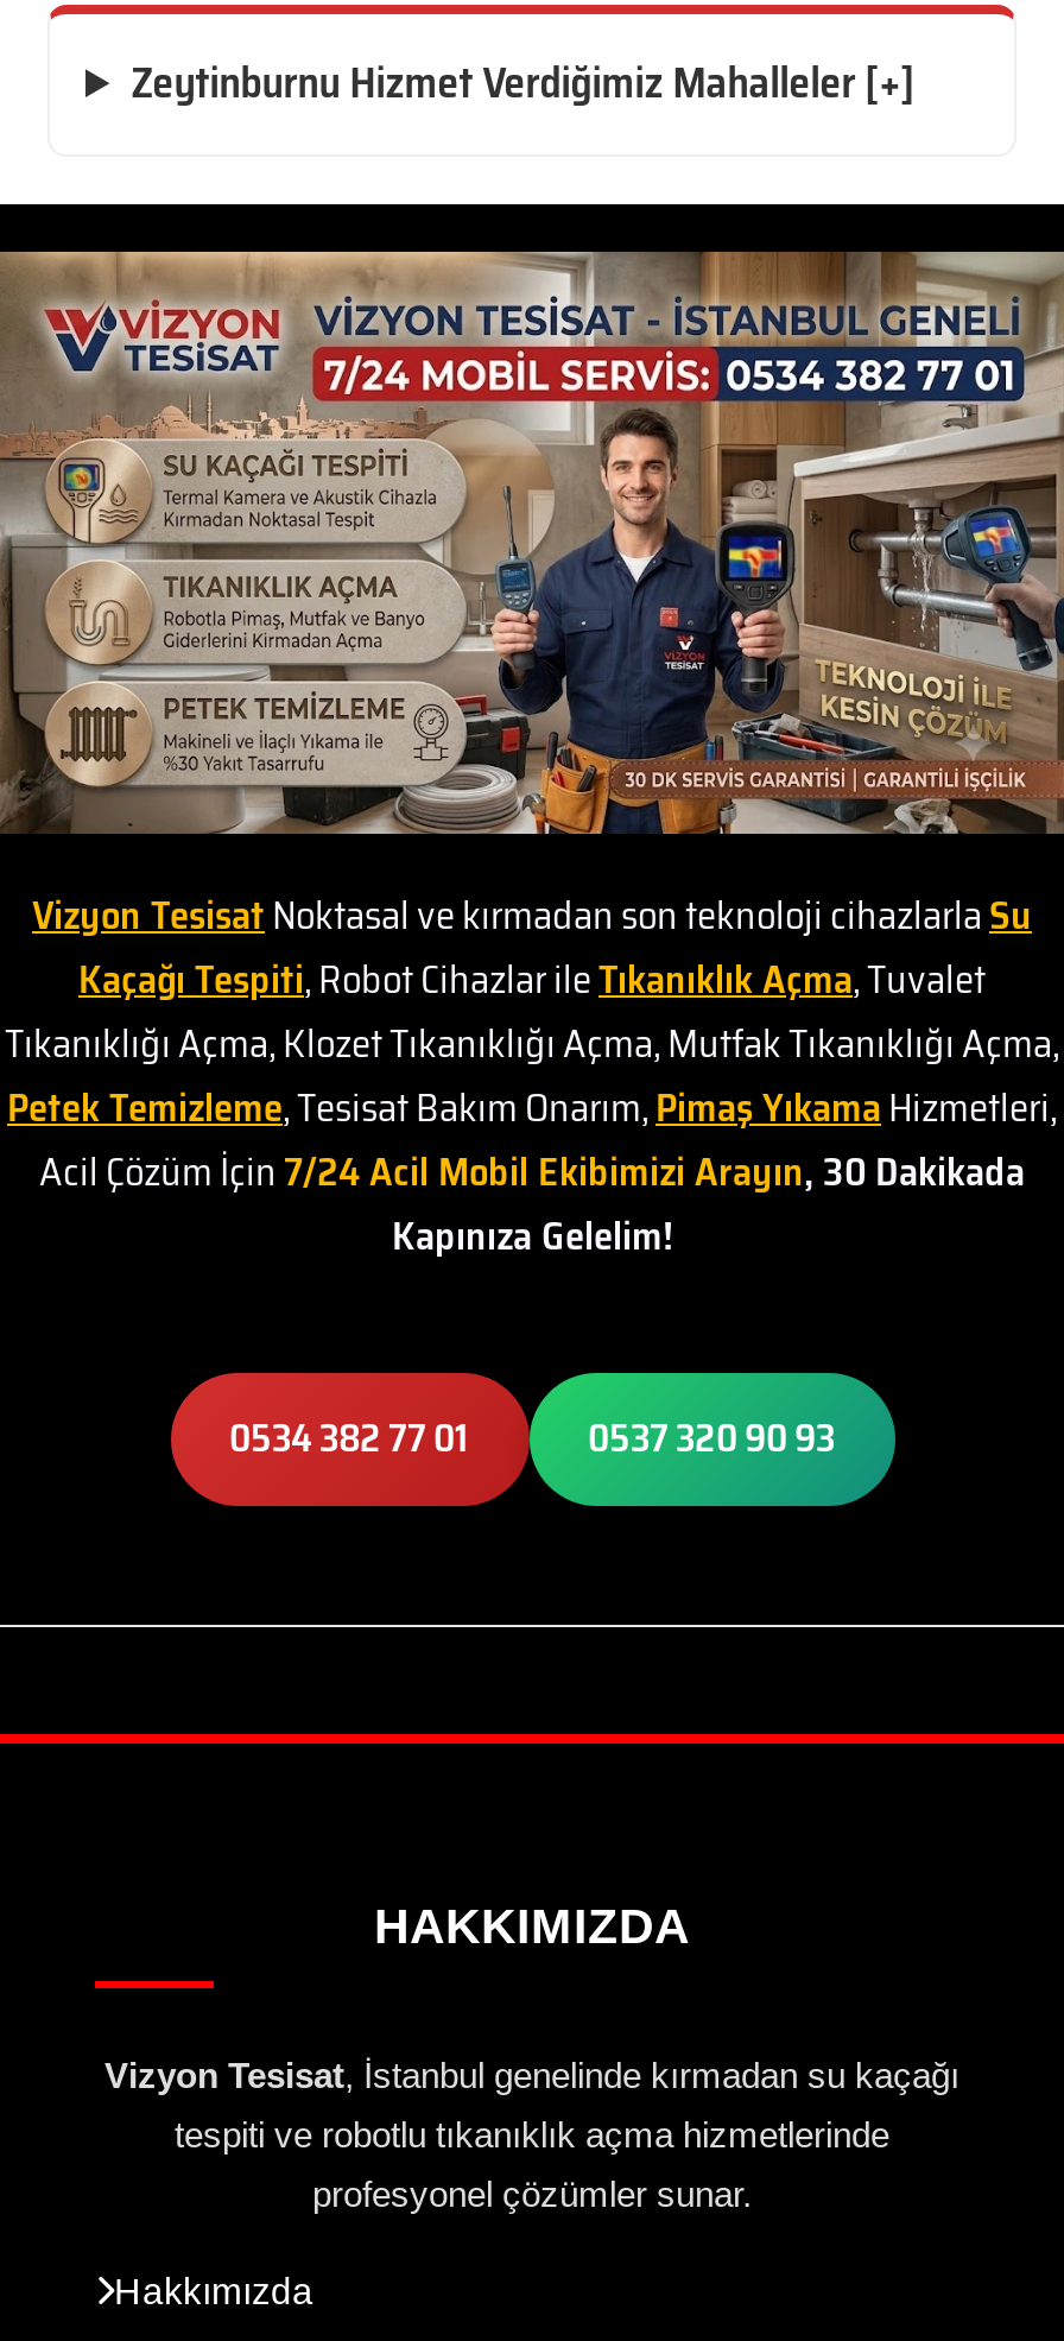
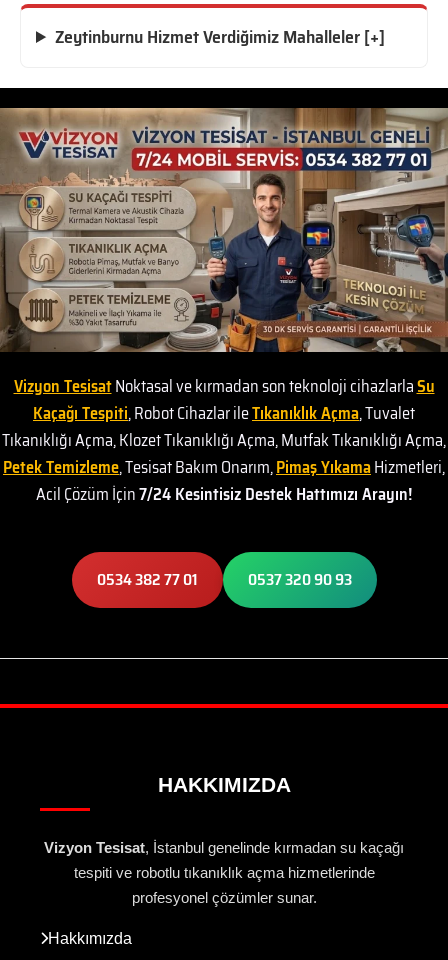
[39,1139,1025,1265] Acil Çözüm İçin 7/24 Acil Mobil Ekibimizi Arayın, 30 Dakikada | Kapınıza Gelelim! -> [36,480,412,506] Acil Çözüm İçin7/24 Kesintisiz Destek Hattımızı Arayın!

